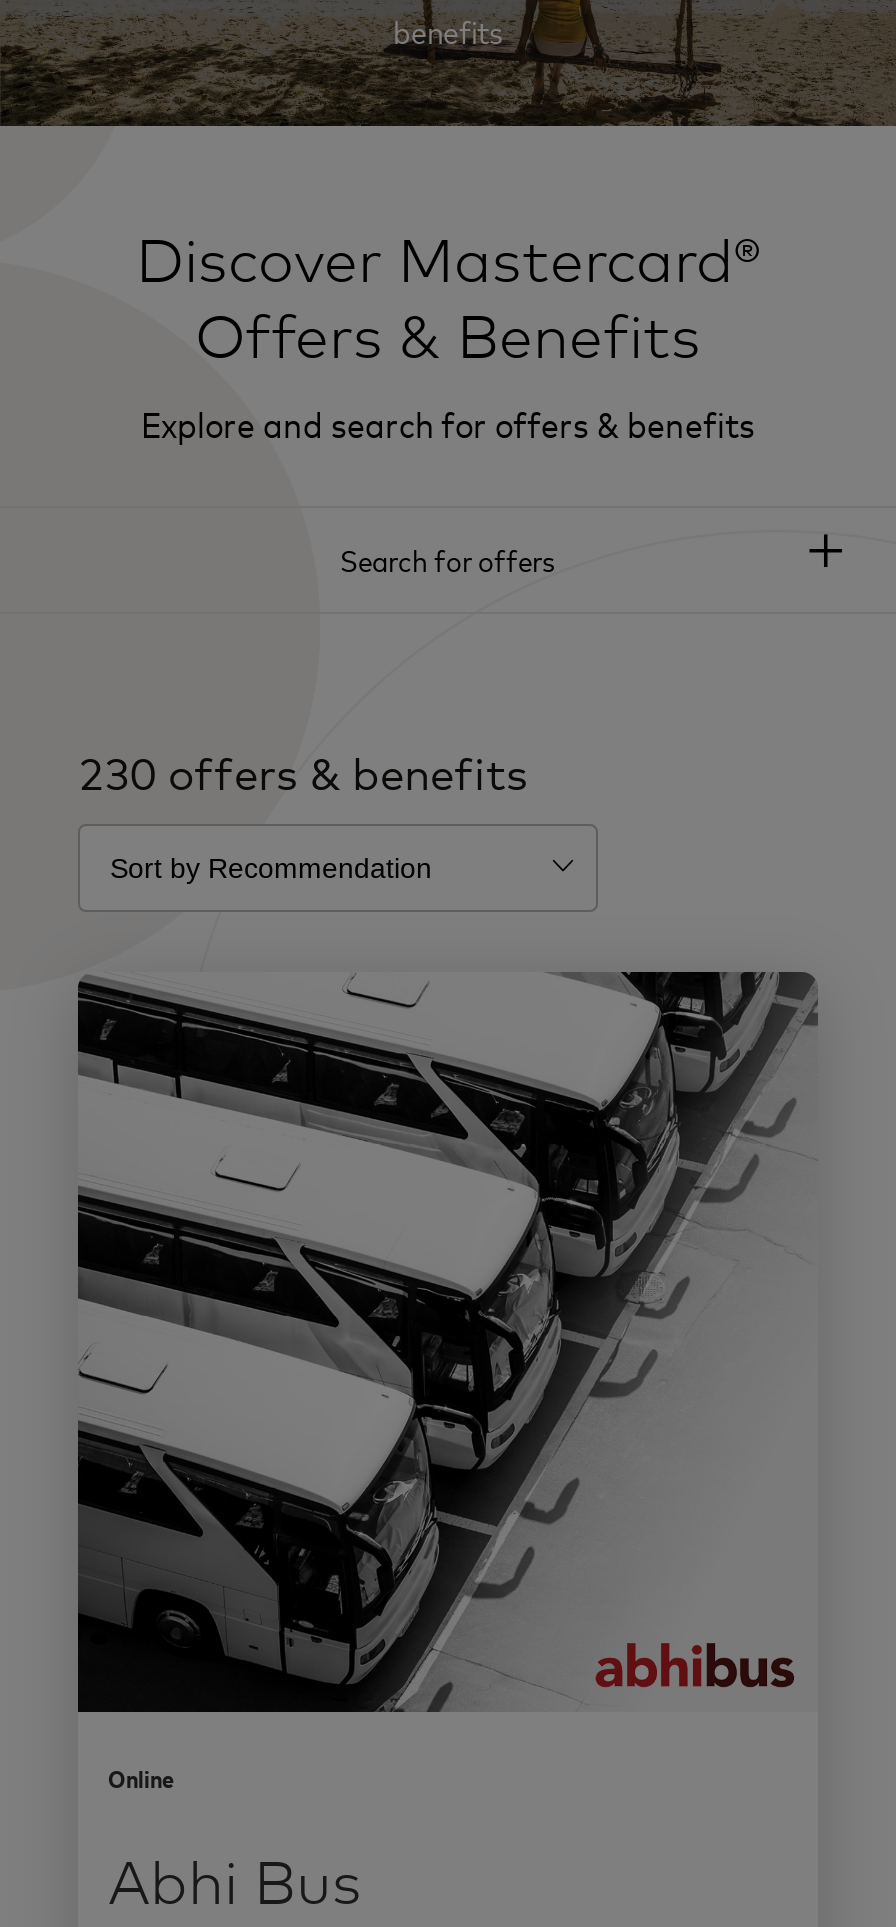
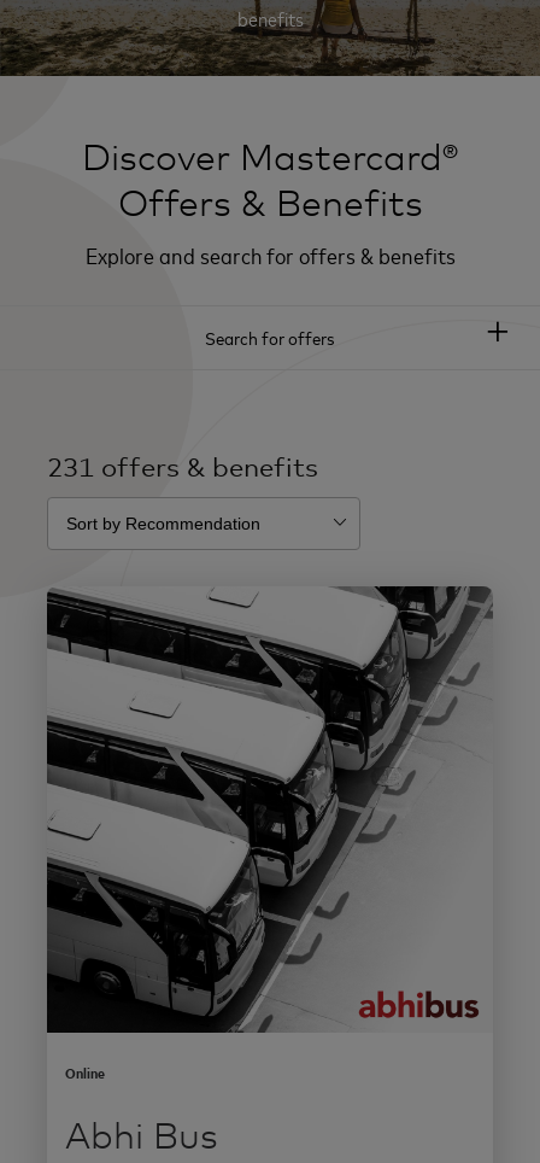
[78,756,528,800] 230 offers & benefits -> [47,456,318,483] 231 offers & benefits

